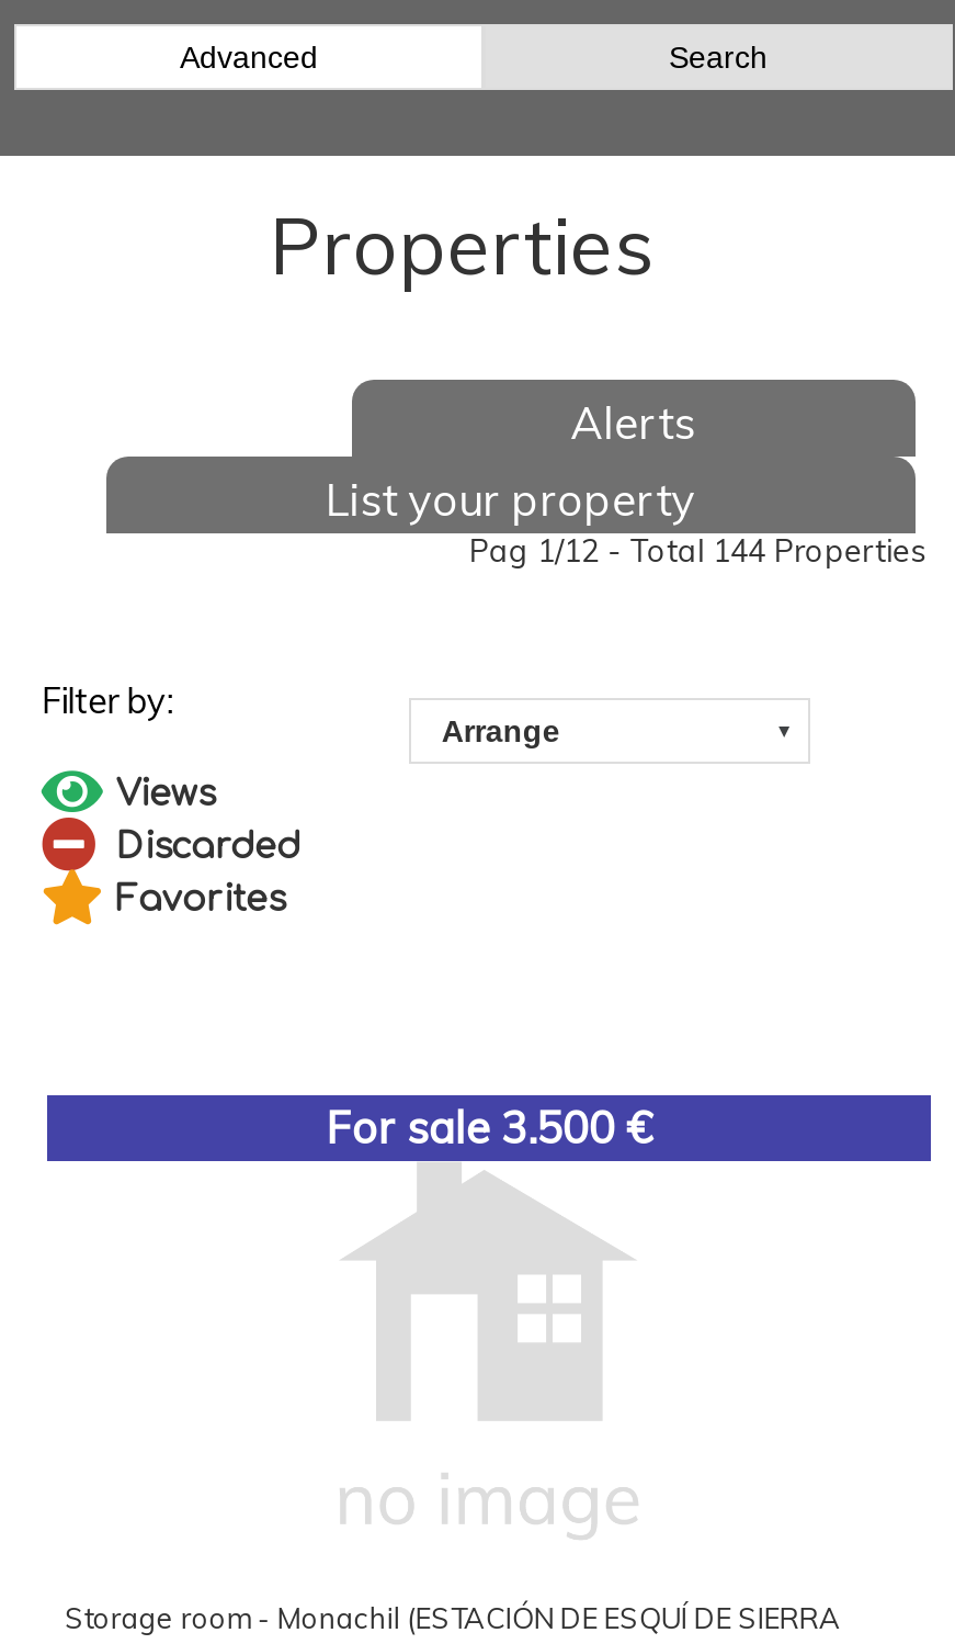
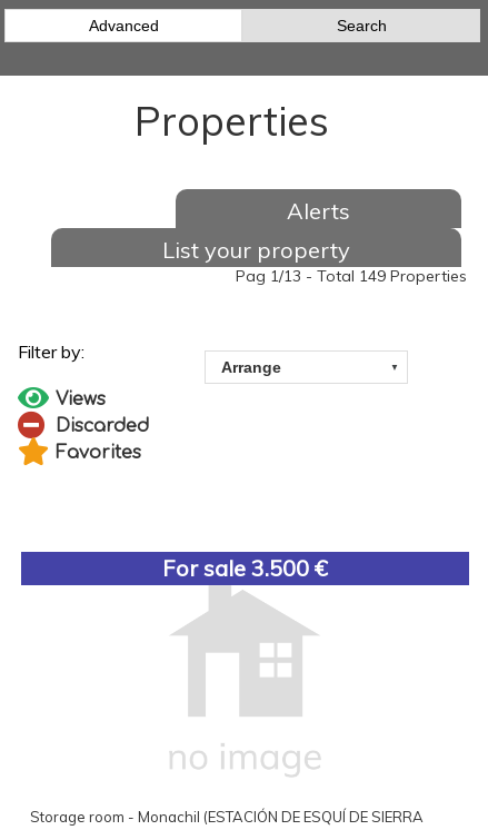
[469,532,926,572] Pag 1/12 - Total 144 Properties -> [235,266,466,286] Pag 1/13 - Total 149 Properties

